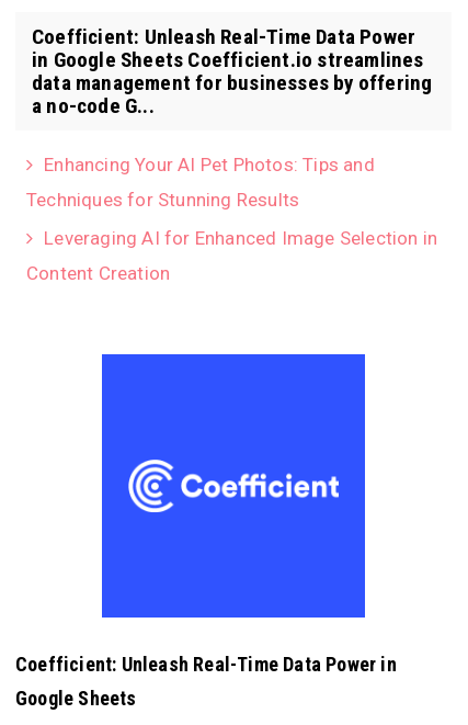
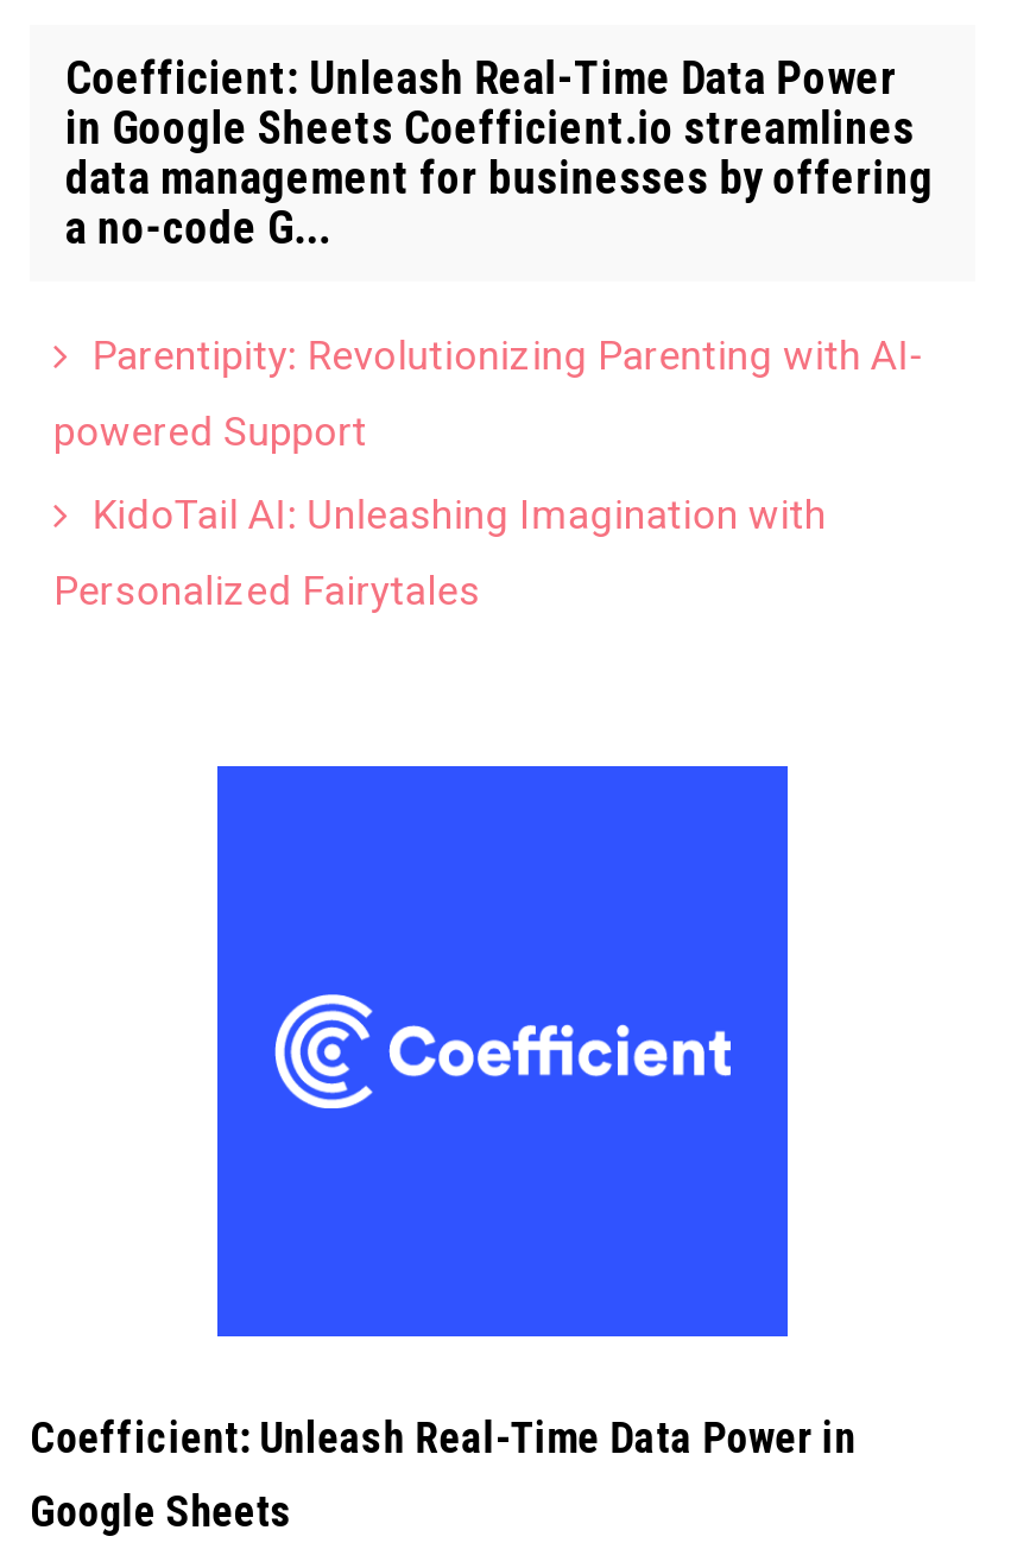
[44,153,375,175] Enhancing Your AI Pet Photos: Tips and -> [92,331,925,378] Parentipity: Revolutionizing Parenting with AI-
[26,188,299,210] Techniques for Stunning Results -> [53,407,367,454] powered Support
[44,227,438,249] Leveraging AI for Enhanced Image Selection in -> [92,490,826,538] KidoTail AI: Unleashing Imagination with
[26,262,170,284] Content Creation -> [53,566,480,614] Personalized Fairytales

